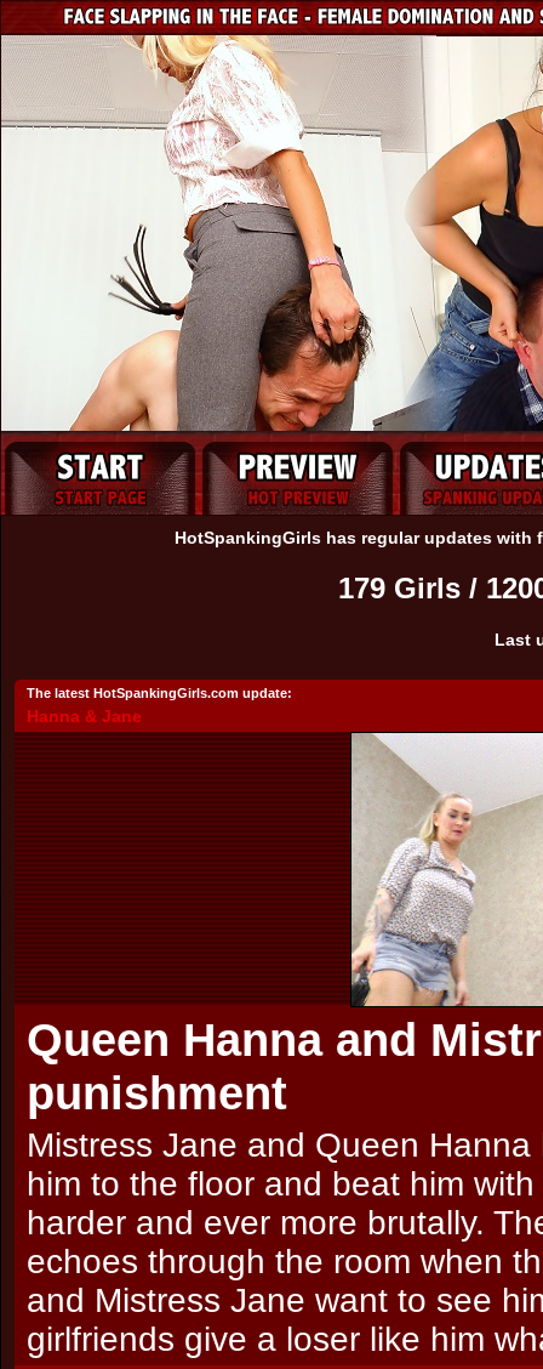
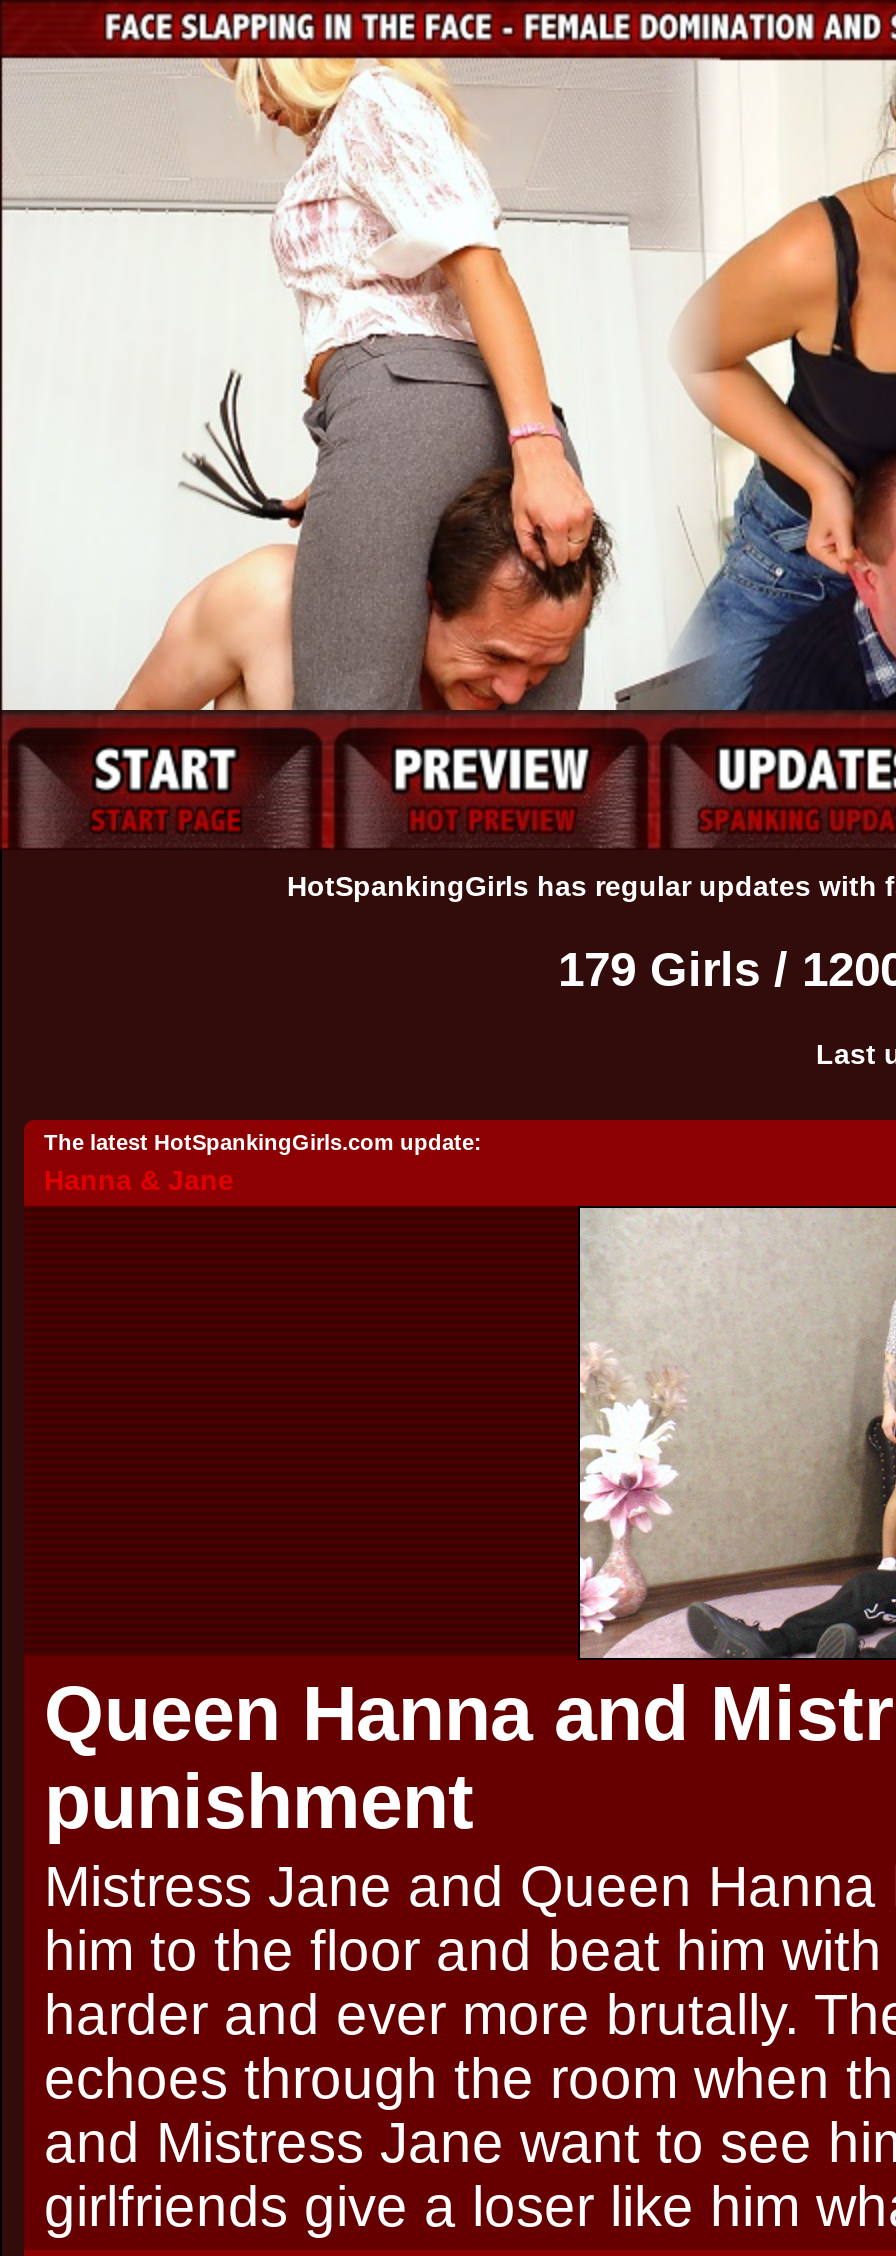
[350,733,539,1007] [image] -> [578,1208,890,1660] [image]

